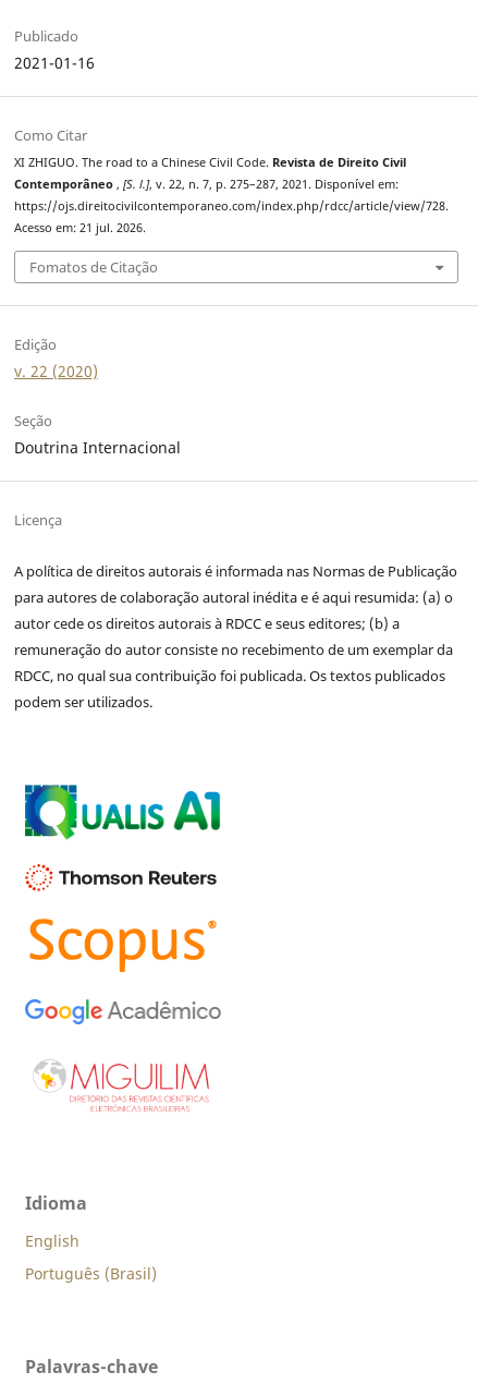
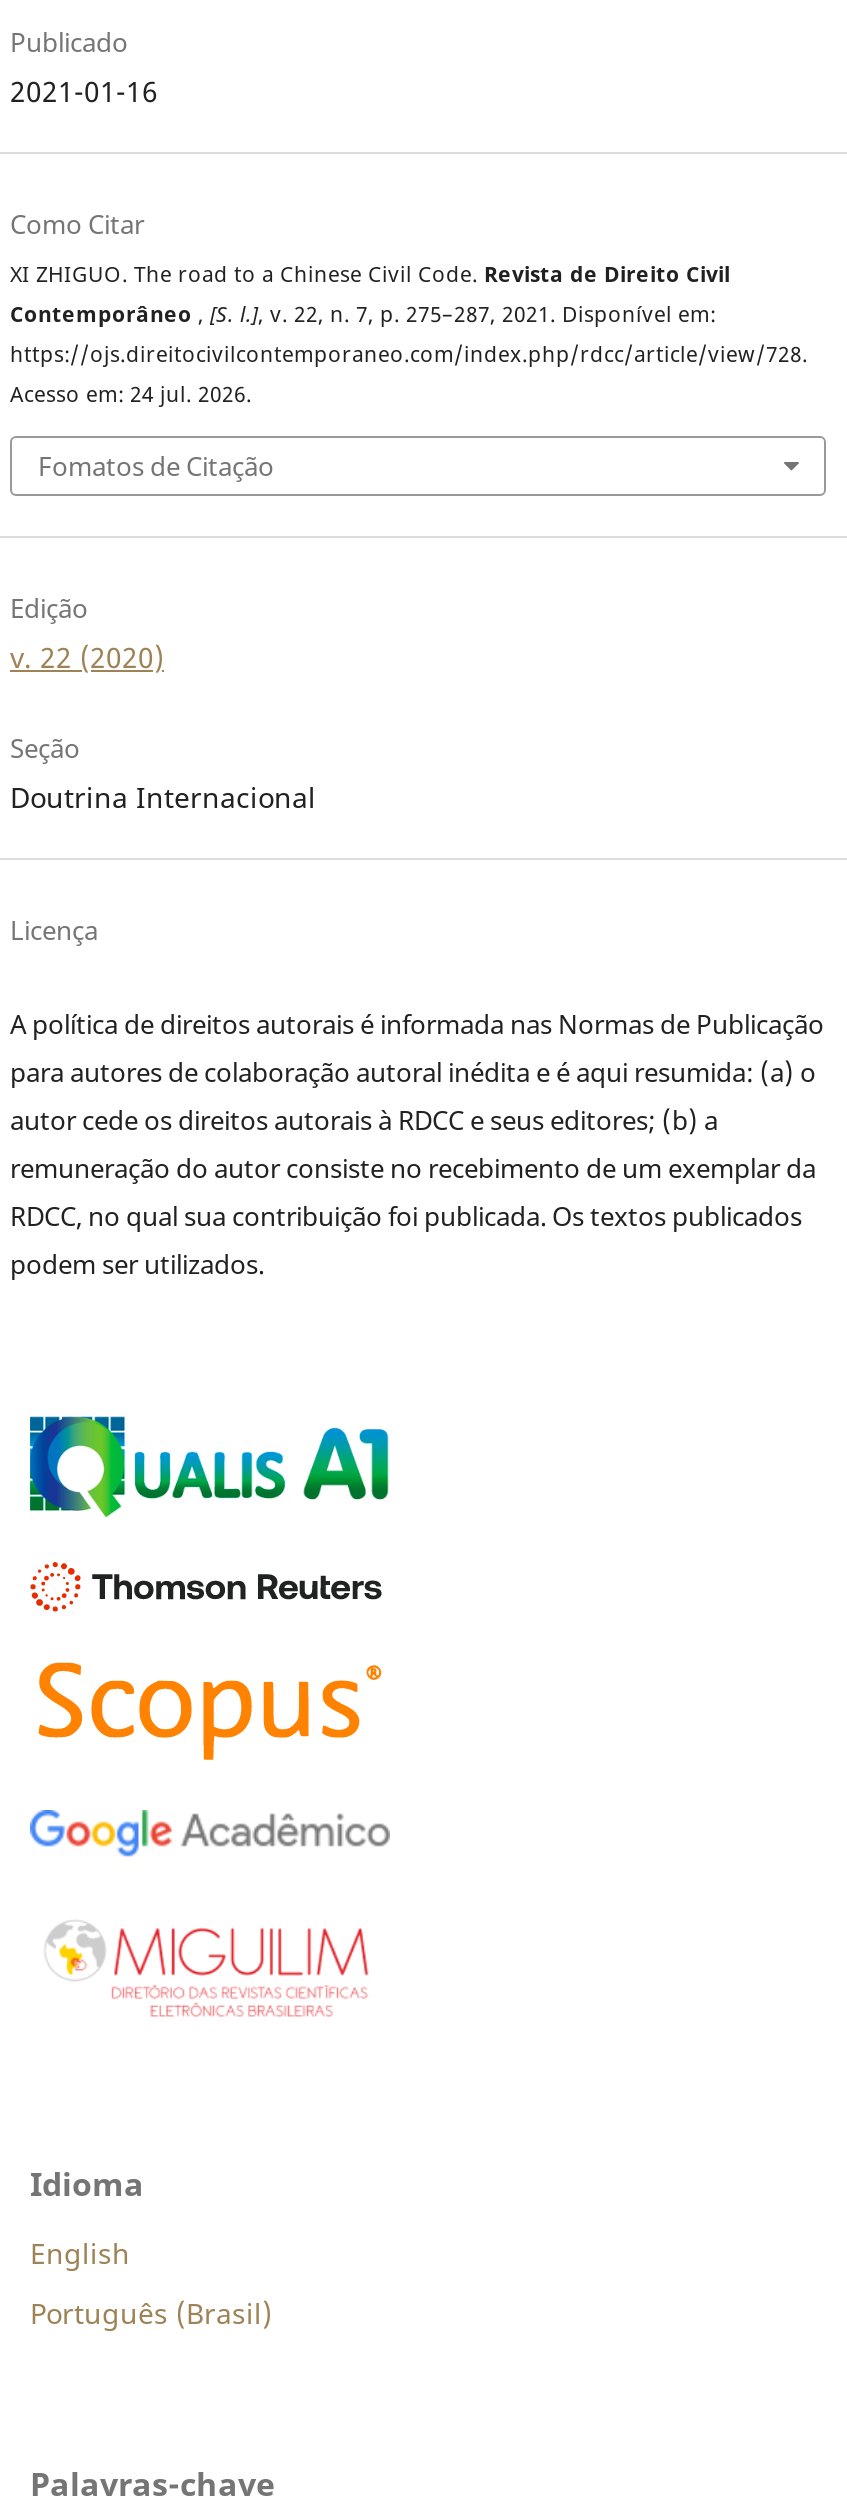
[14,220,146,236] Acesso em: 21 jul. 2026. -> [10,380,252,408] Acesso em: 24 jul. 2026.

